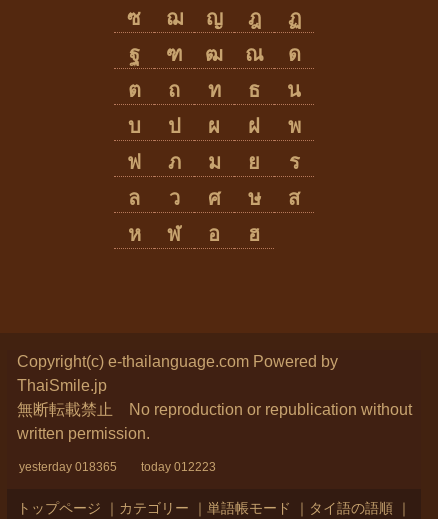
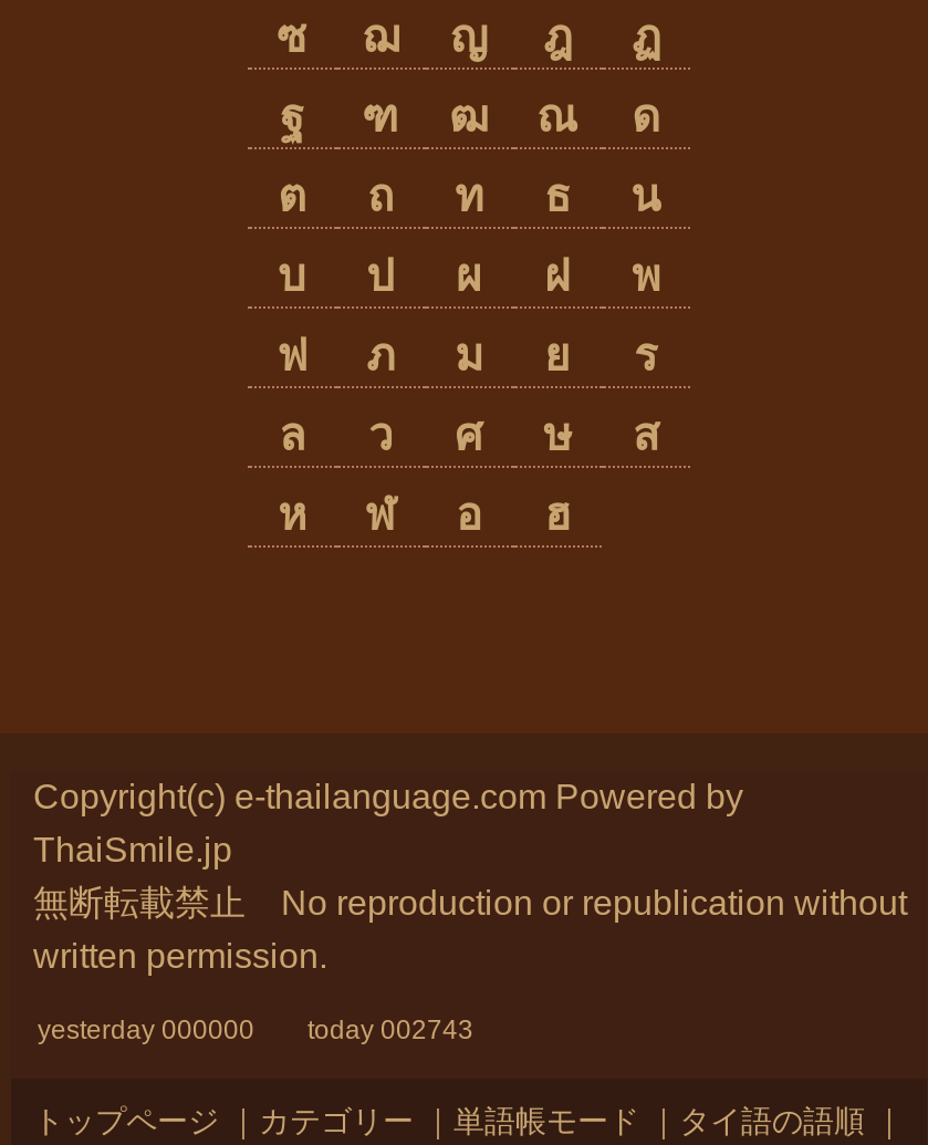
[19,460,216,474] yesterday 018365 today 012223 -> [38,1015,473,1046] yesterday 000000 today 002743

